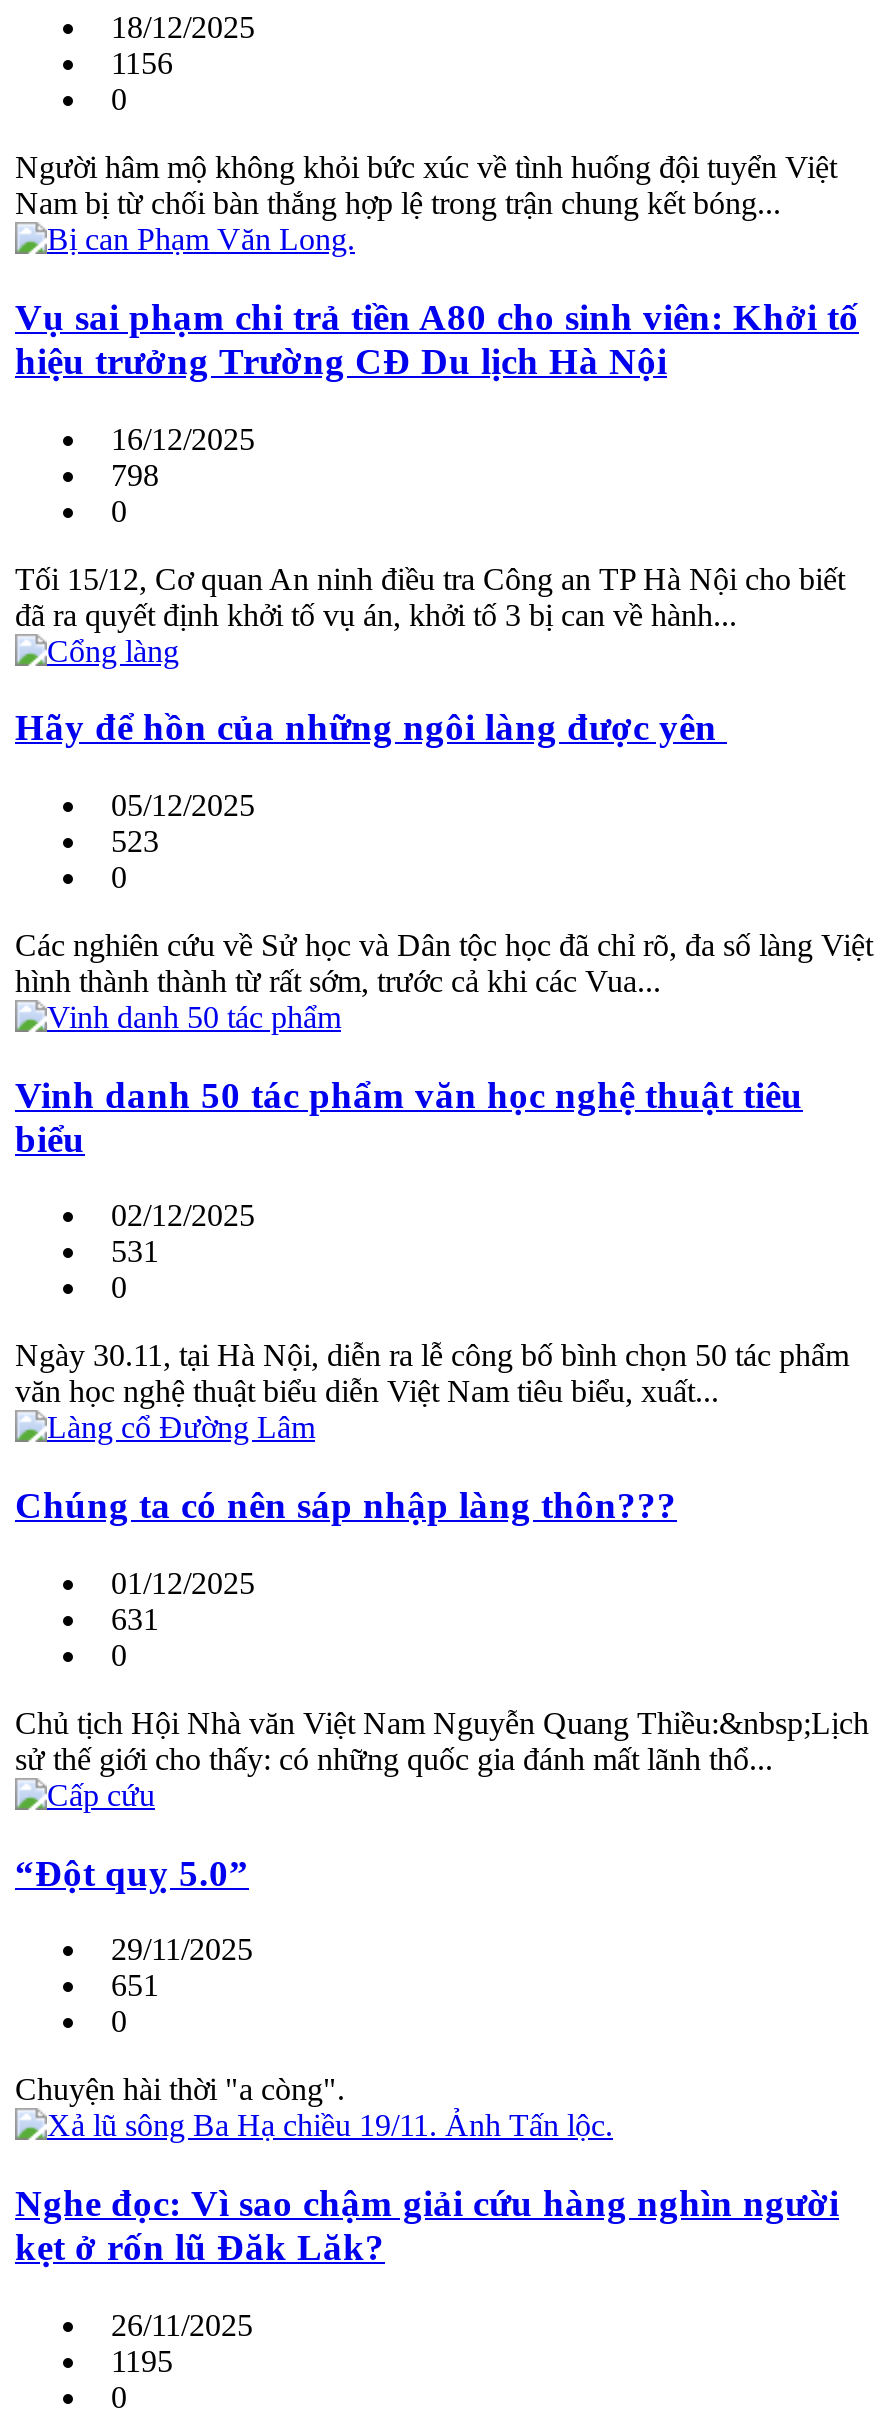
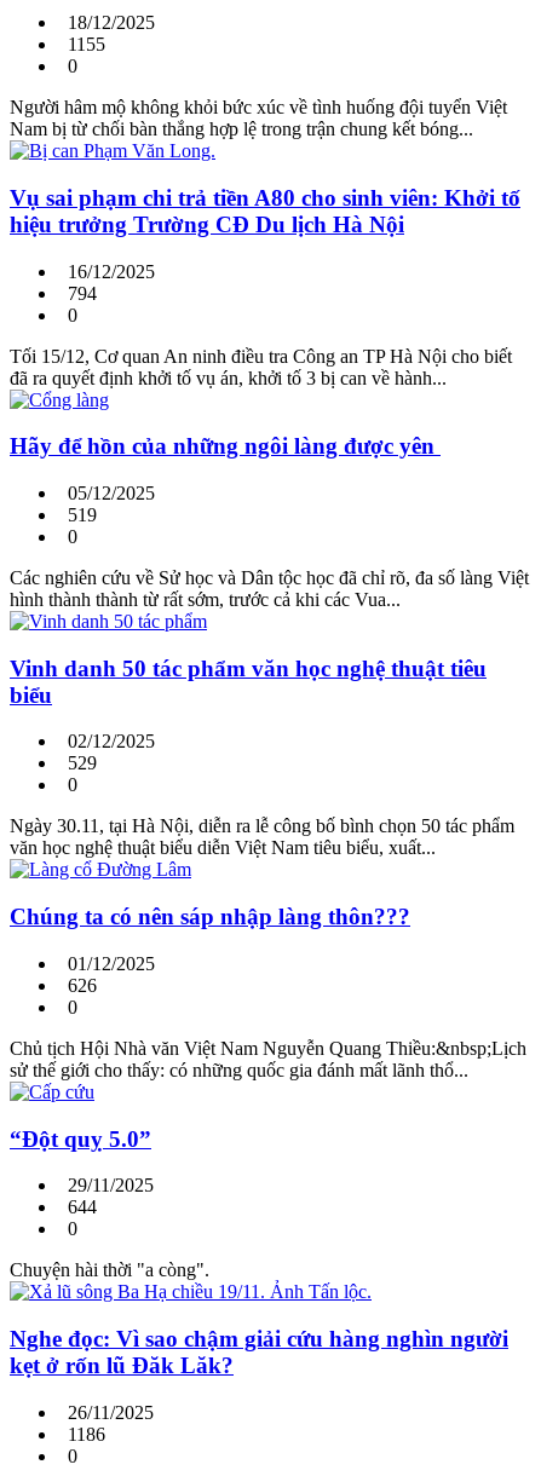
[103,46,173,80] 1156 -> [63,34,105,55] 1155
[103,457,159,491] 798 -> [63,283,97,303] 794
[103,824,159,858] 523 -> [63,505,97,525] 519
[103,1235,159,1269] 531 -> [63,753,97,774] 529
[103,1602,159,1636] 631 -> [63,975,97,996] 626
[103,1969,159,2003] 651 -> [63,1197,97,1217] 644
[103,2344,173,2378] 1195 -> [63,1424,105,1444] 1186

